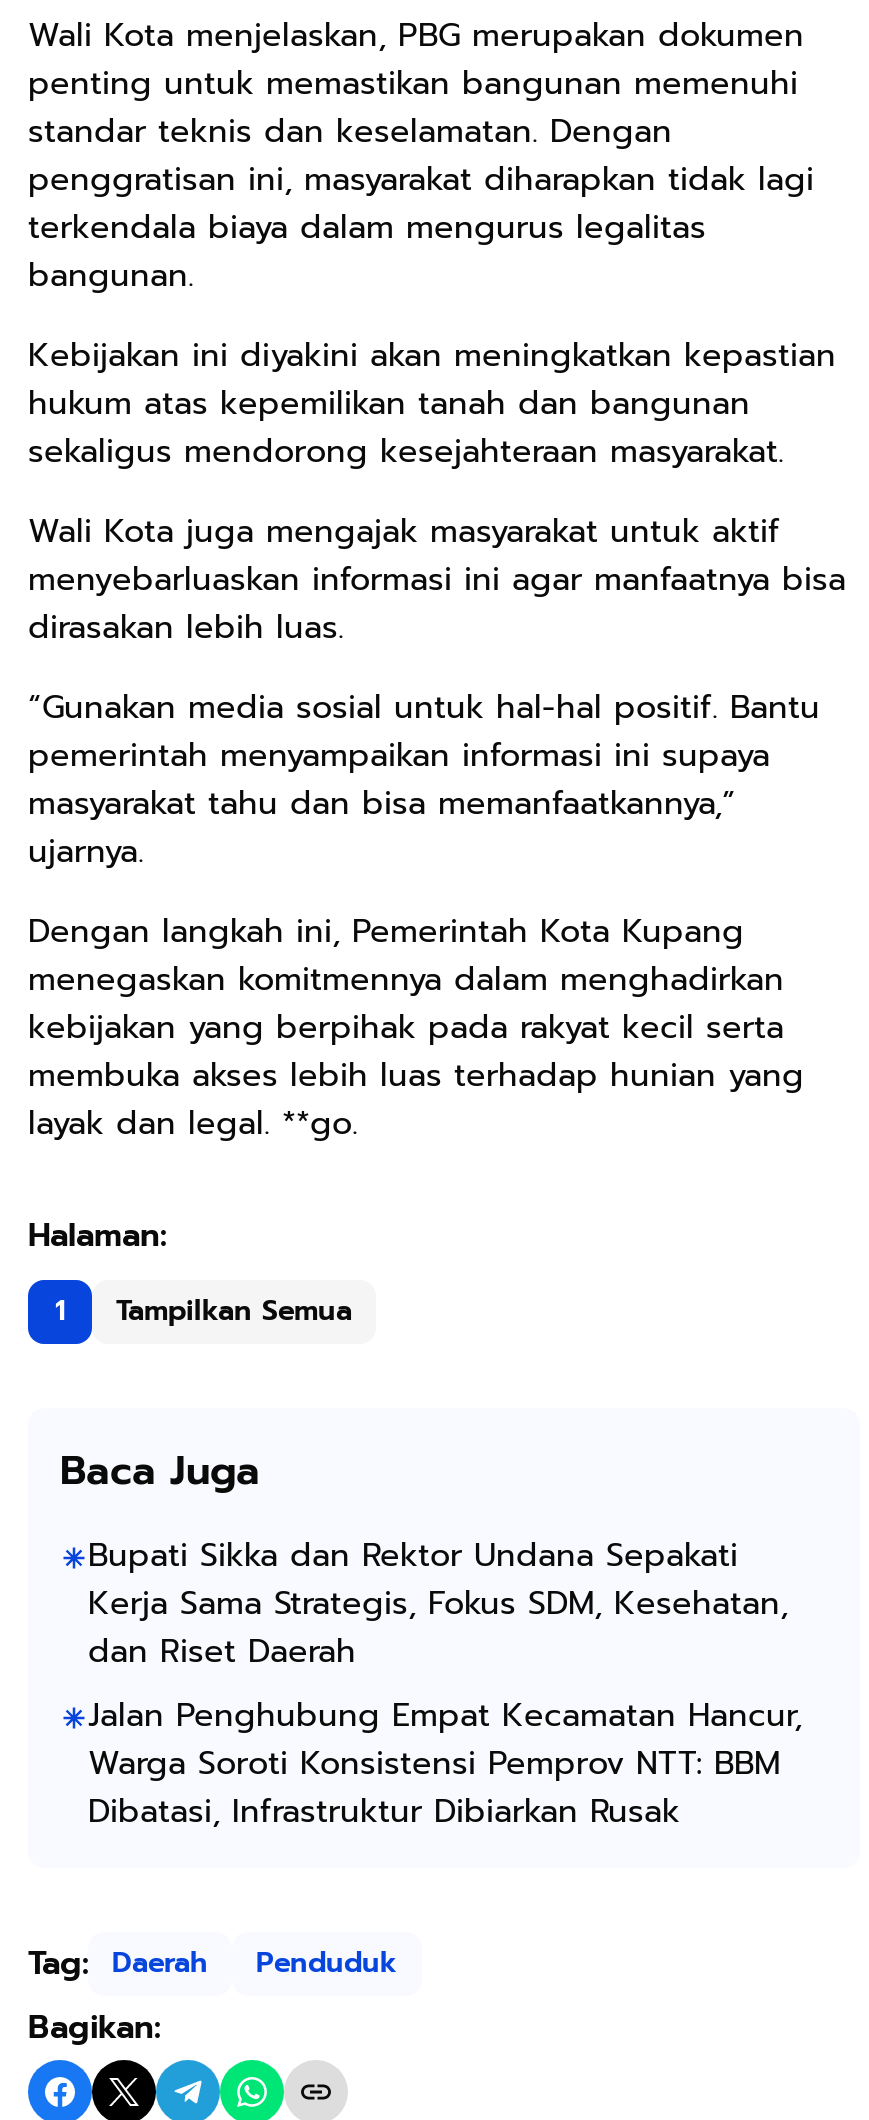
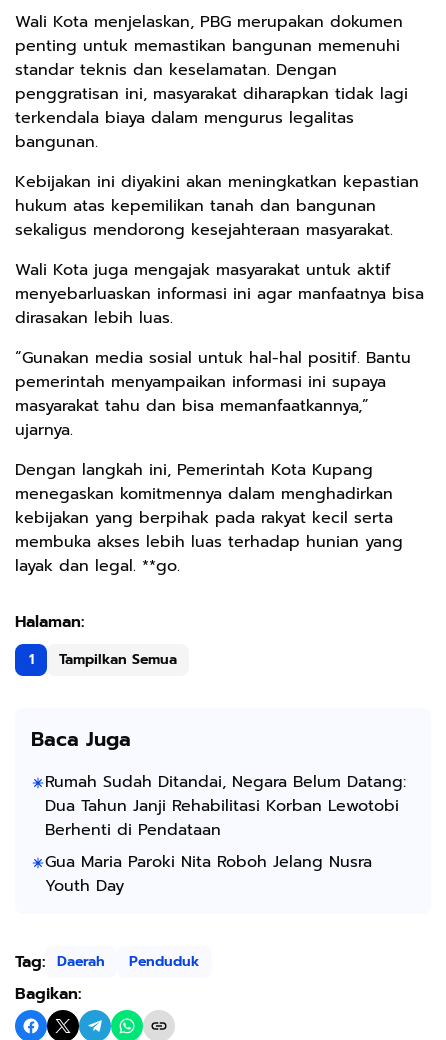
[88,1532,802,1836] Bupati Sikka dan Rektor Undana Sepakati | Kerja Sama Strategis, Fokus SDM, Kesehatan, | dan Riset Daerah | Jalan Penghubung Empat Kecamatan Hancur, | Warga Soroti Konsistensi Pemprov NTT: BBM | Dibatasi, Infrastruktur Dibiarkan Rusak -> [45,770,406,898] Rumah Sudah Ditandai, Negara Belum Datang: | Dua Tahun Janji Rehabilitasi Korban Lewotobi | Berhenti di Pendataan | Gua Maria Paroki Nita Roboh Jelang Nusra | Youth Day

